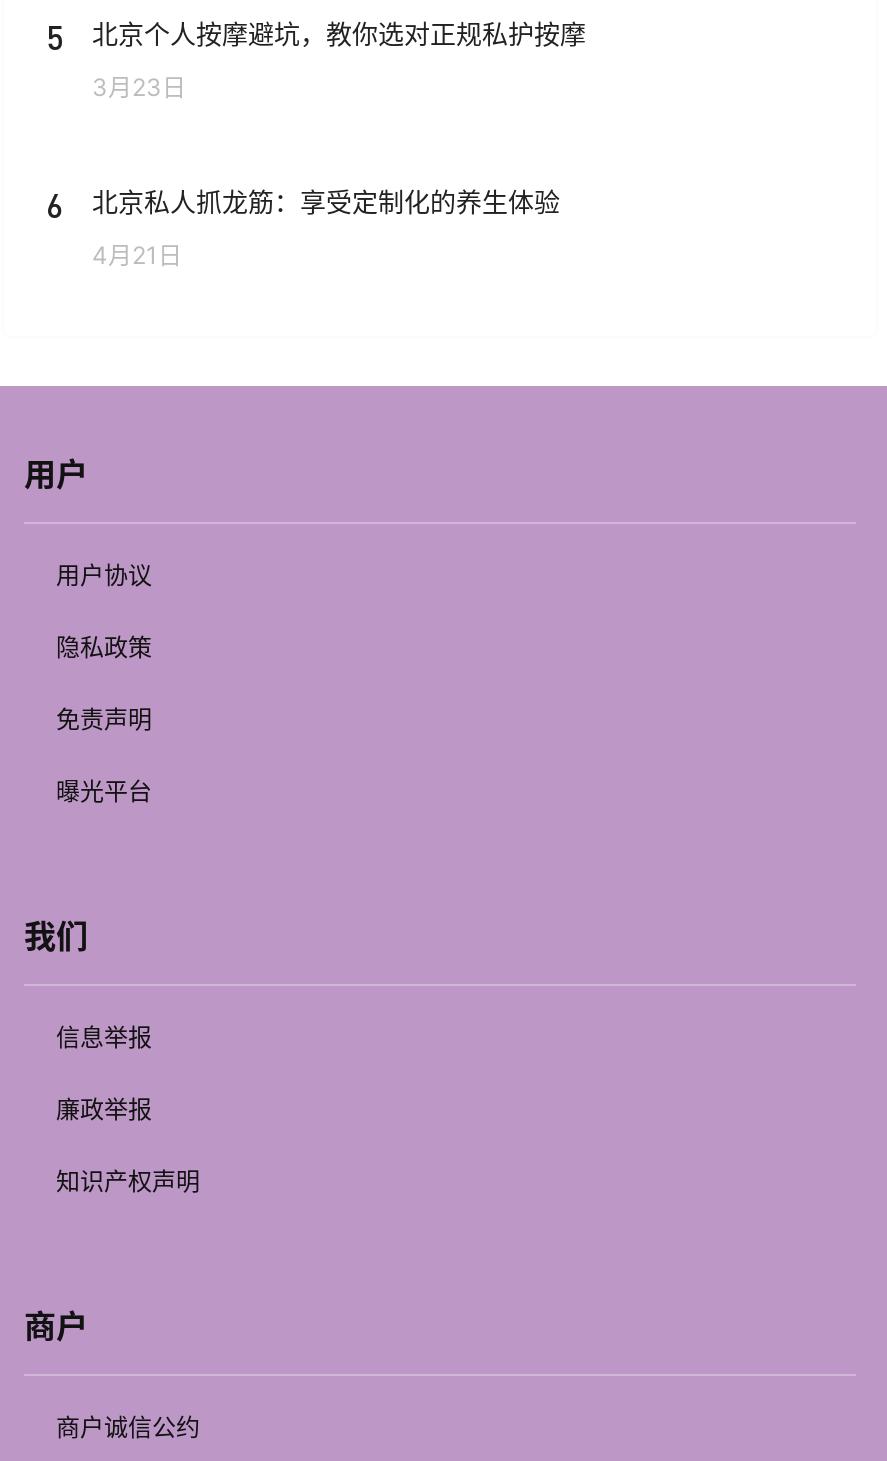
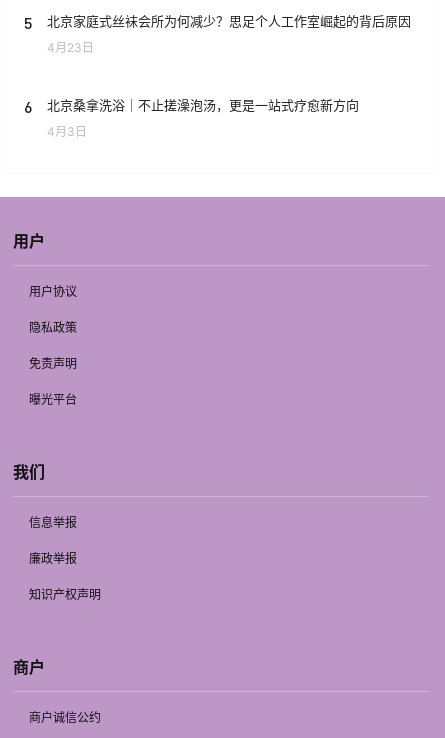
[92,18,586,50] 北京个人按摩避坑，教你选对正规私护按摩 -> [47,13,411,29] 北京家庭式丝袜会所为何减少？思足个人工作室崛起的背后原因
[92,72,186,102] 3月23日 -> [47,40,94,55] 4月23日
[92,186,560,218] 北京私人抓龙筋：享受定制化的养生体验 -> [47,97,359,113] 北京桑拿洗浴｜不止搓澡泡汤，更是一站式疗愈新方向
[92,240,182,270] 4月21日 -> [47,124,87,139] 4月3日

